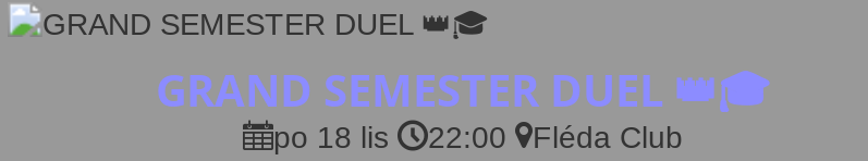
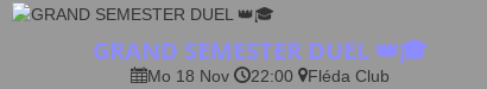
[273,120,683,155] po 18 lis 22:00 Fléda Club -> [147,67,390,86] Mo 18 Nov 22:00 Fléda Club

